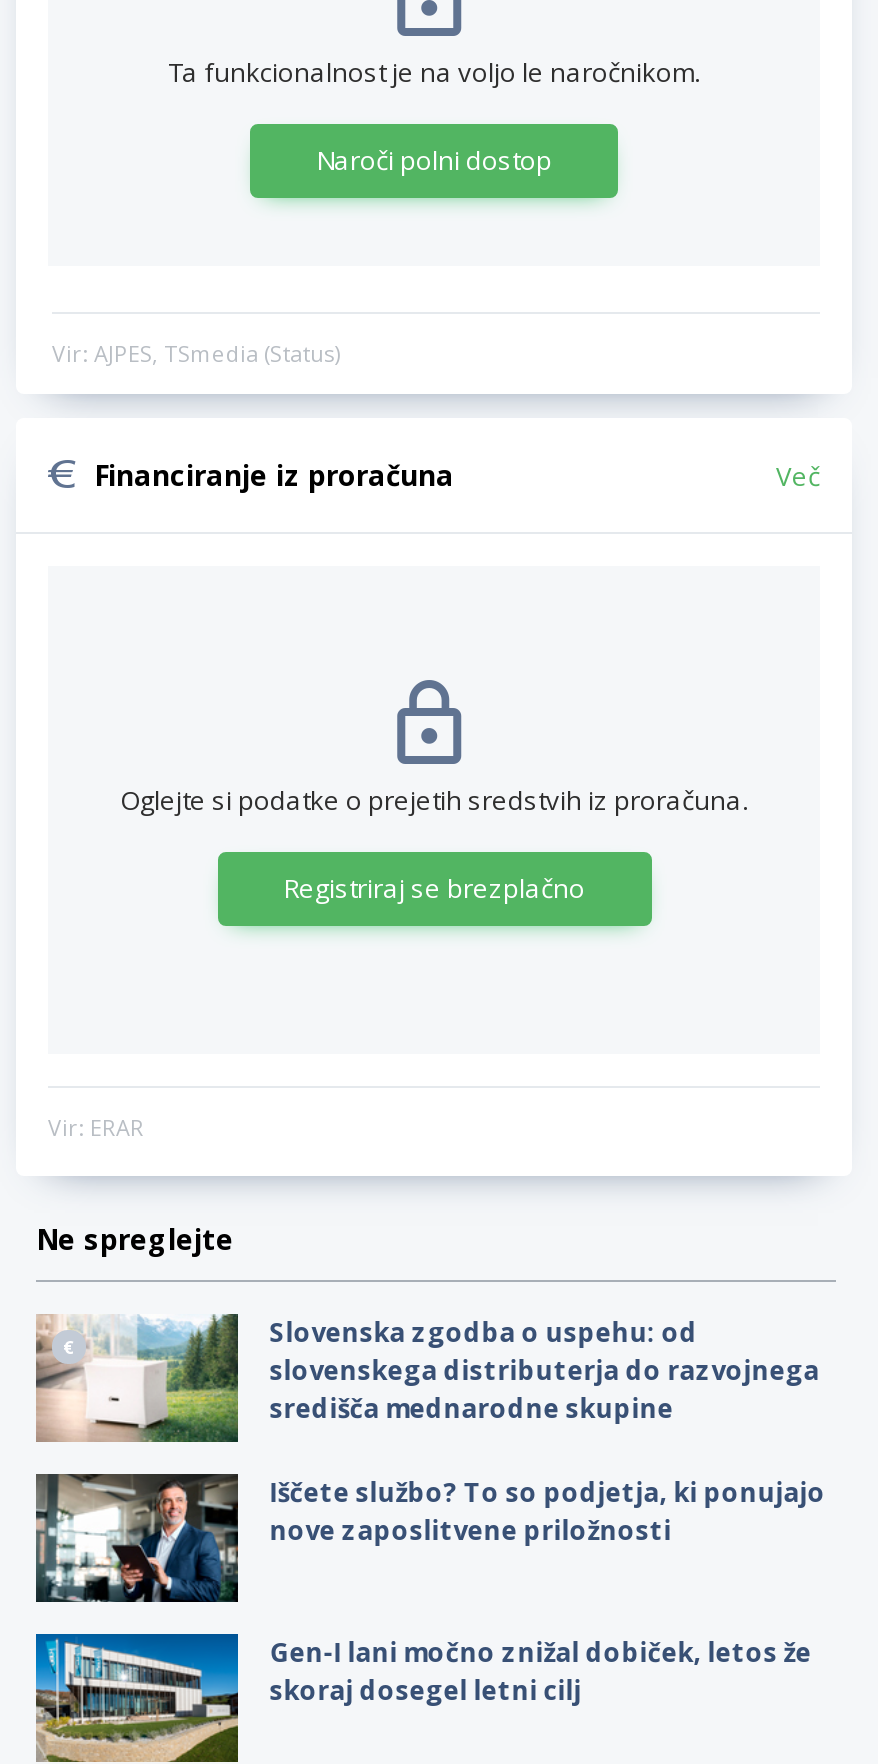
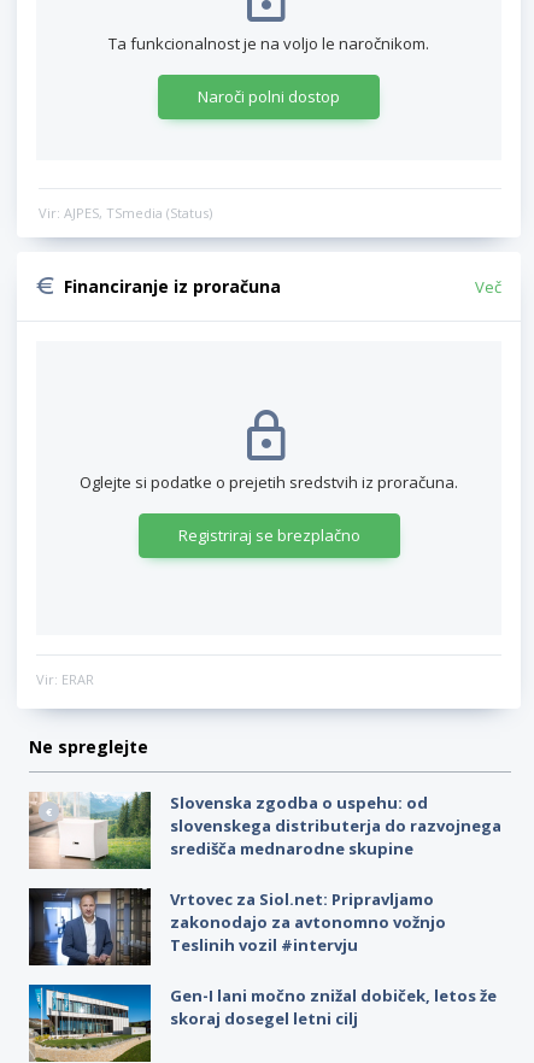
[34,1472,826,1604] [image] | Iščete službo? To so podjetja, ki ponujajo | nove zaposlitvene priložnosti -> [28,888,446,967] [image] | Vrtovec za Siol.net: Pripravljamo | zakonodajo za avtonomno vožnjo | Teslinih vozil #intervju

